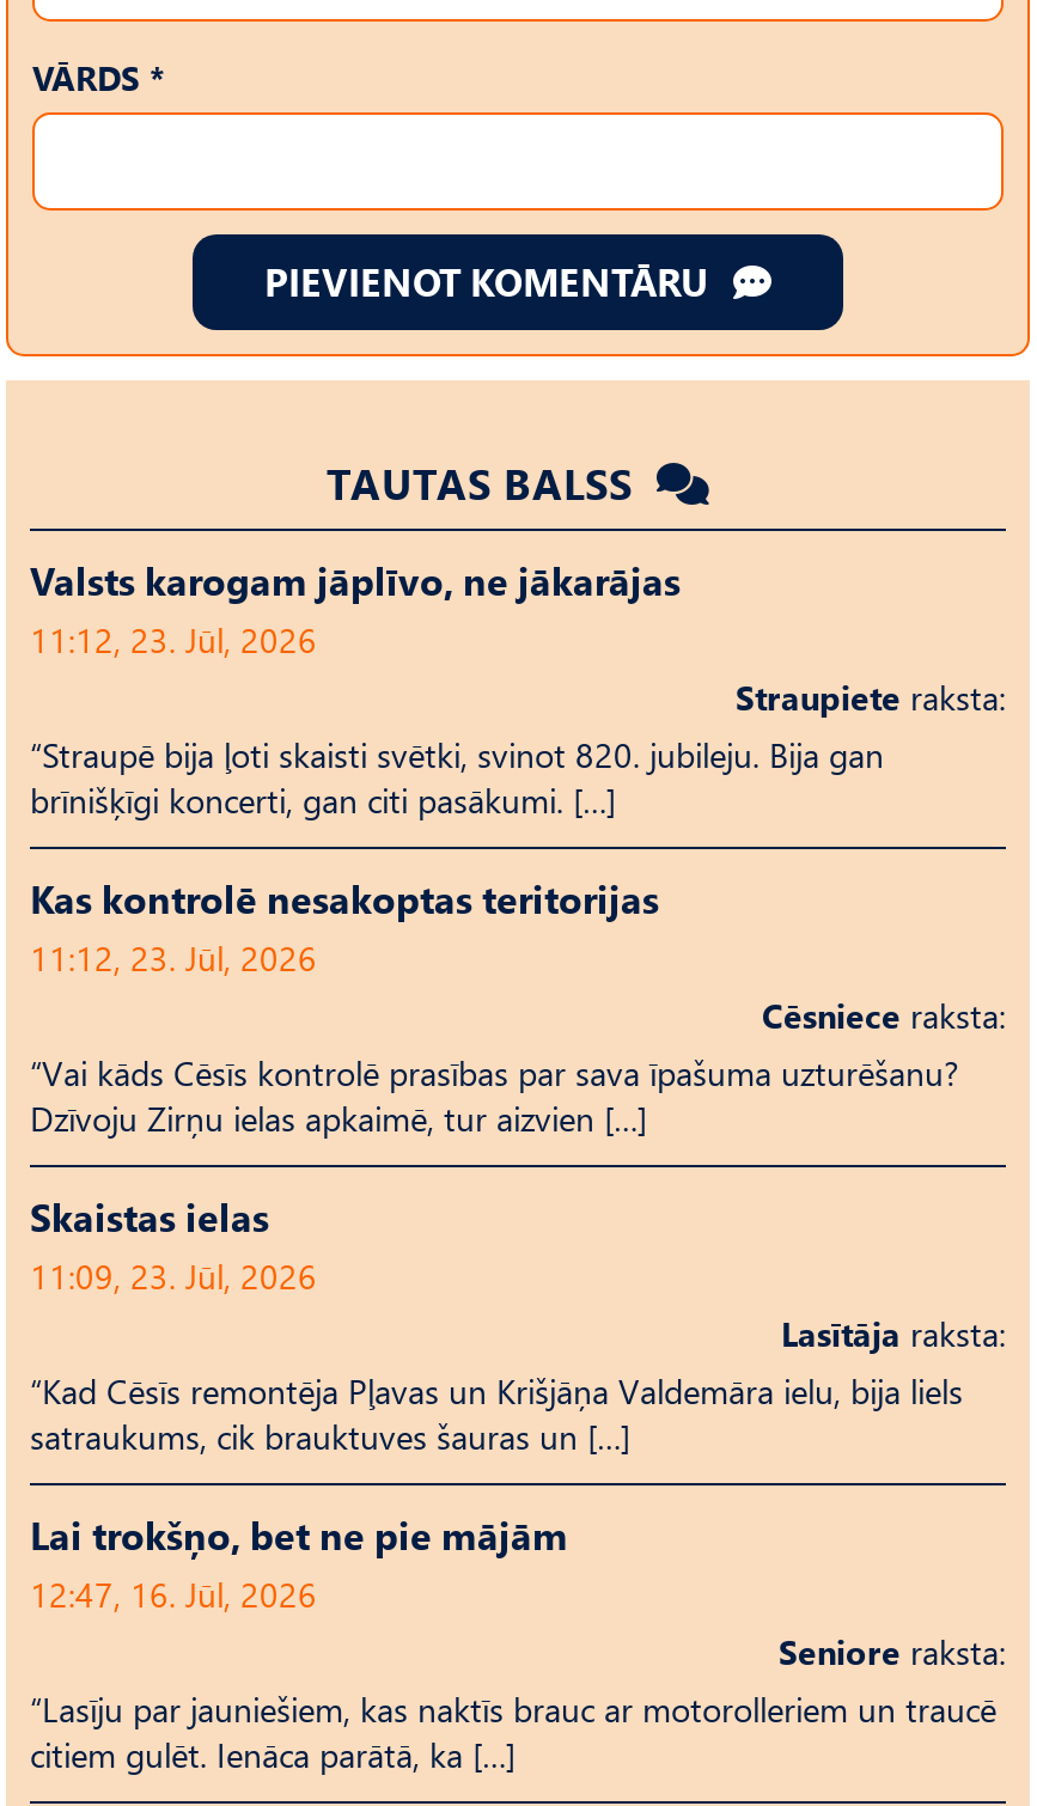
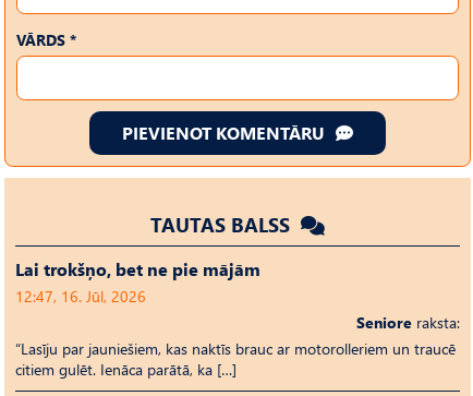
[30,556,1006,1460] Valsts karogam jāplīvo, ne jākarājas | 11:12, 23. Jūl, 2026 | Straupiete raksta: | “Straupē bija ļoti skaisti svētki, svinot 820. jubileju. Bija gan | brīnišķīgi koncerti, gan citi pasākumi. […] | Kas kontrolē nesakoptas teritorijas | 11:12, 23. Jūl, 2026 | Cēsniece raksta: | “Vai kāds Cēsīs kontrolē prasības par sava īpašuma uzturēšanu? | Dzīvoju Zirņu ielas apkaimē, tur aizvien […] | Skaistas ielas | 11:09, 23. Jūl, 2026 | Lasītāja raksta: | “Kad Cēsīs remontēja Pļavas un Krišjāņa Valdemāra ielu, bija liels | satraukums, cik brauktuves šauras un […] -> none

